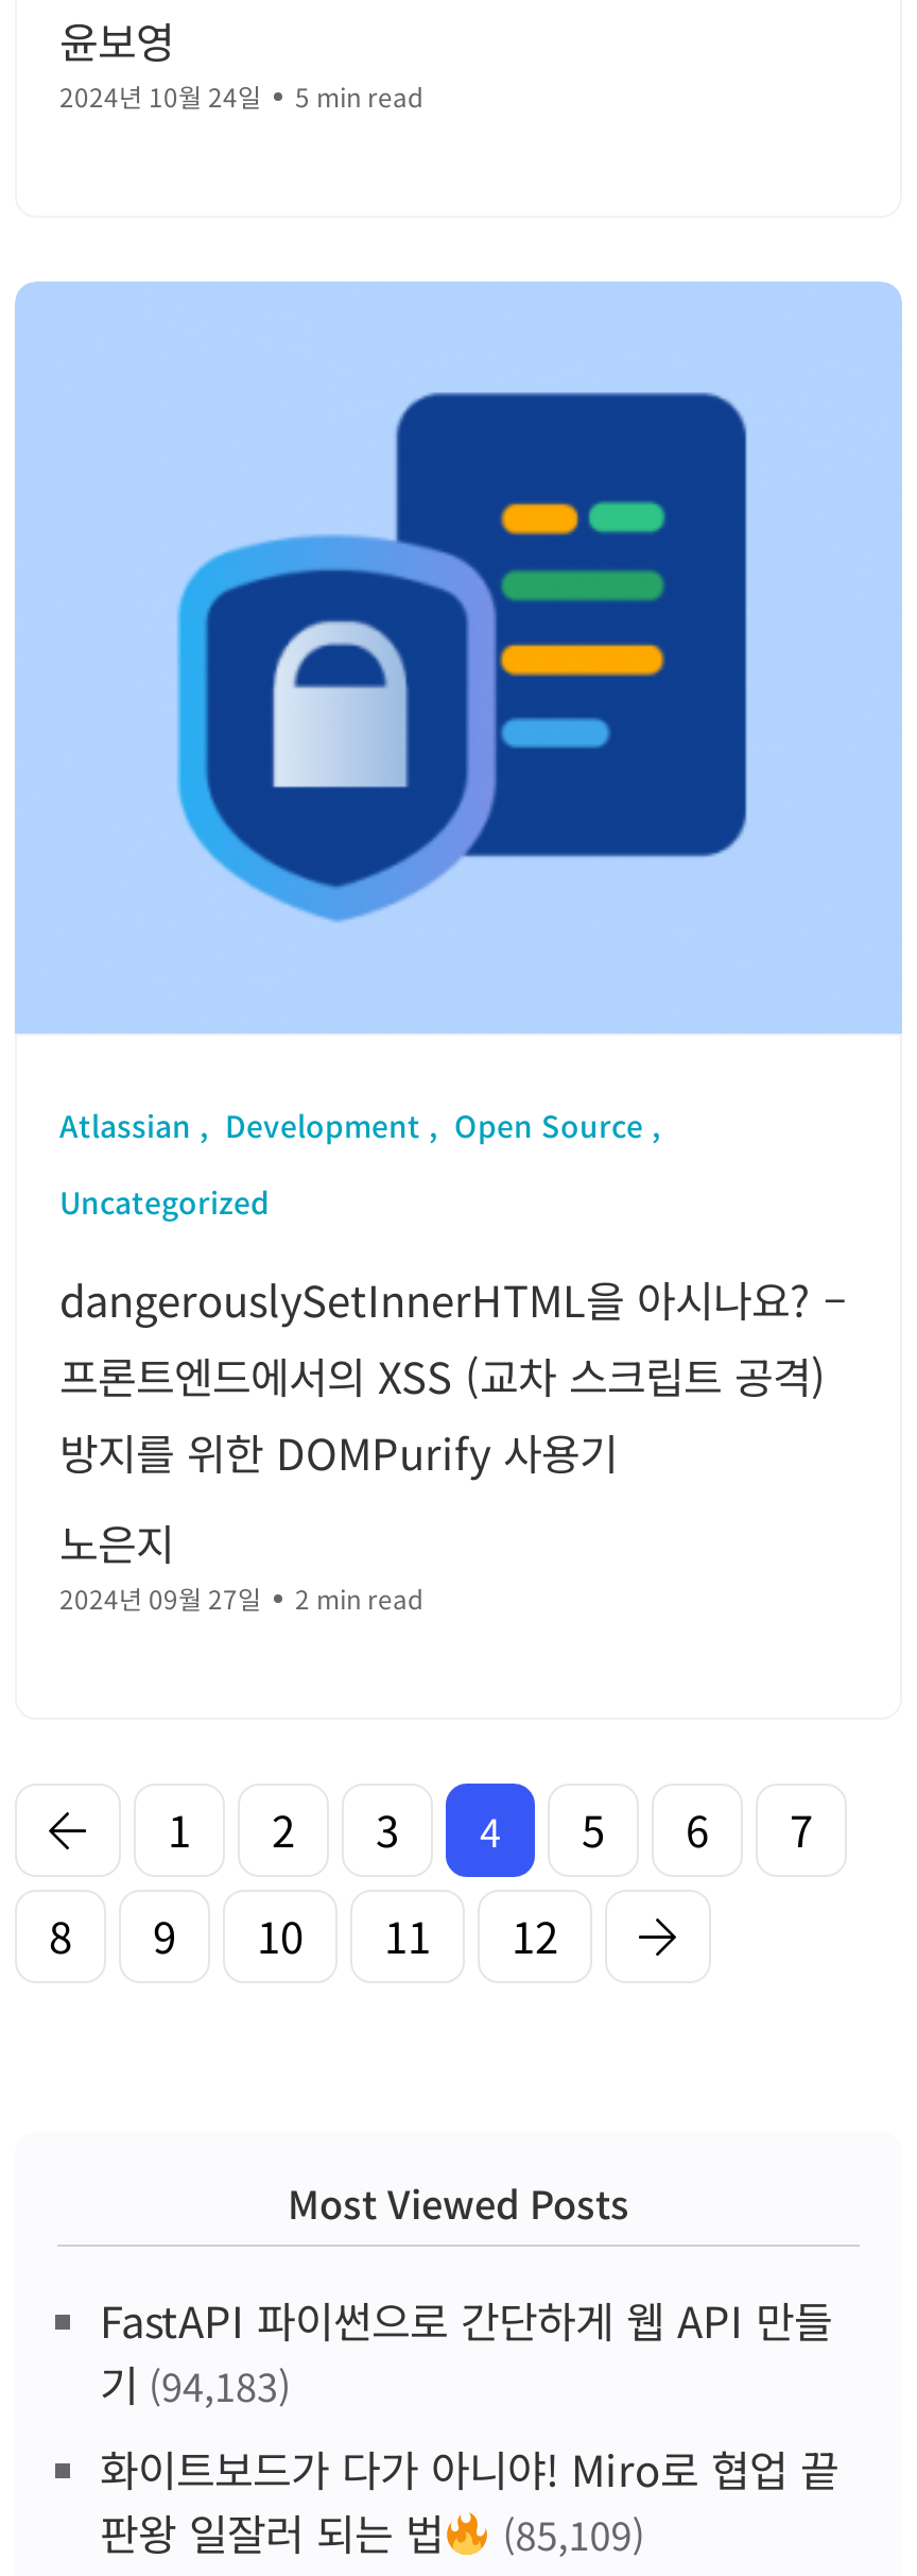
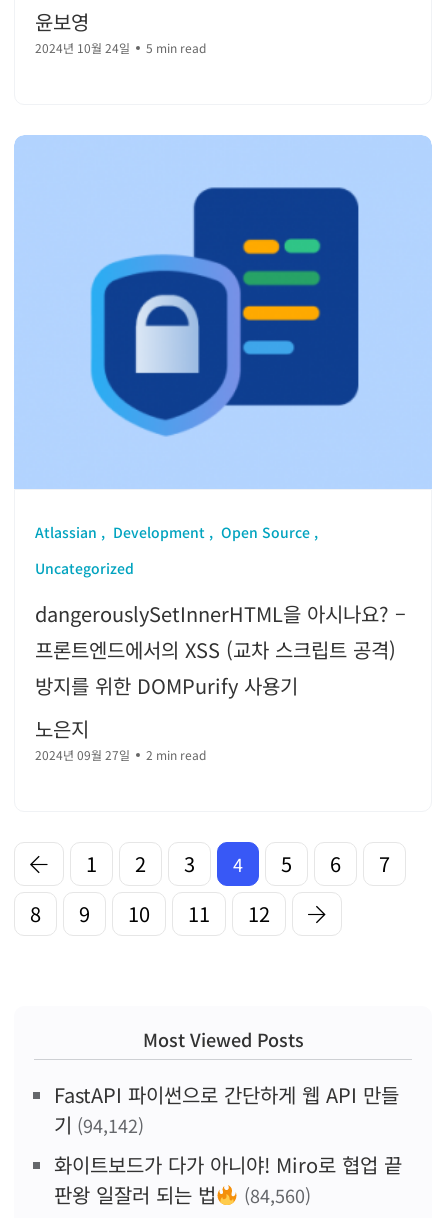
[100,2354,291,2415] 기 (94,183) -> [54,1110,144,1139] 기 (94,142)
[100,2502,645,2564] 판왕 일잘러 되는 법 (85,109) -> [54,1180,311,1209] 판왕 일잘러 되는 법 (84,560)

